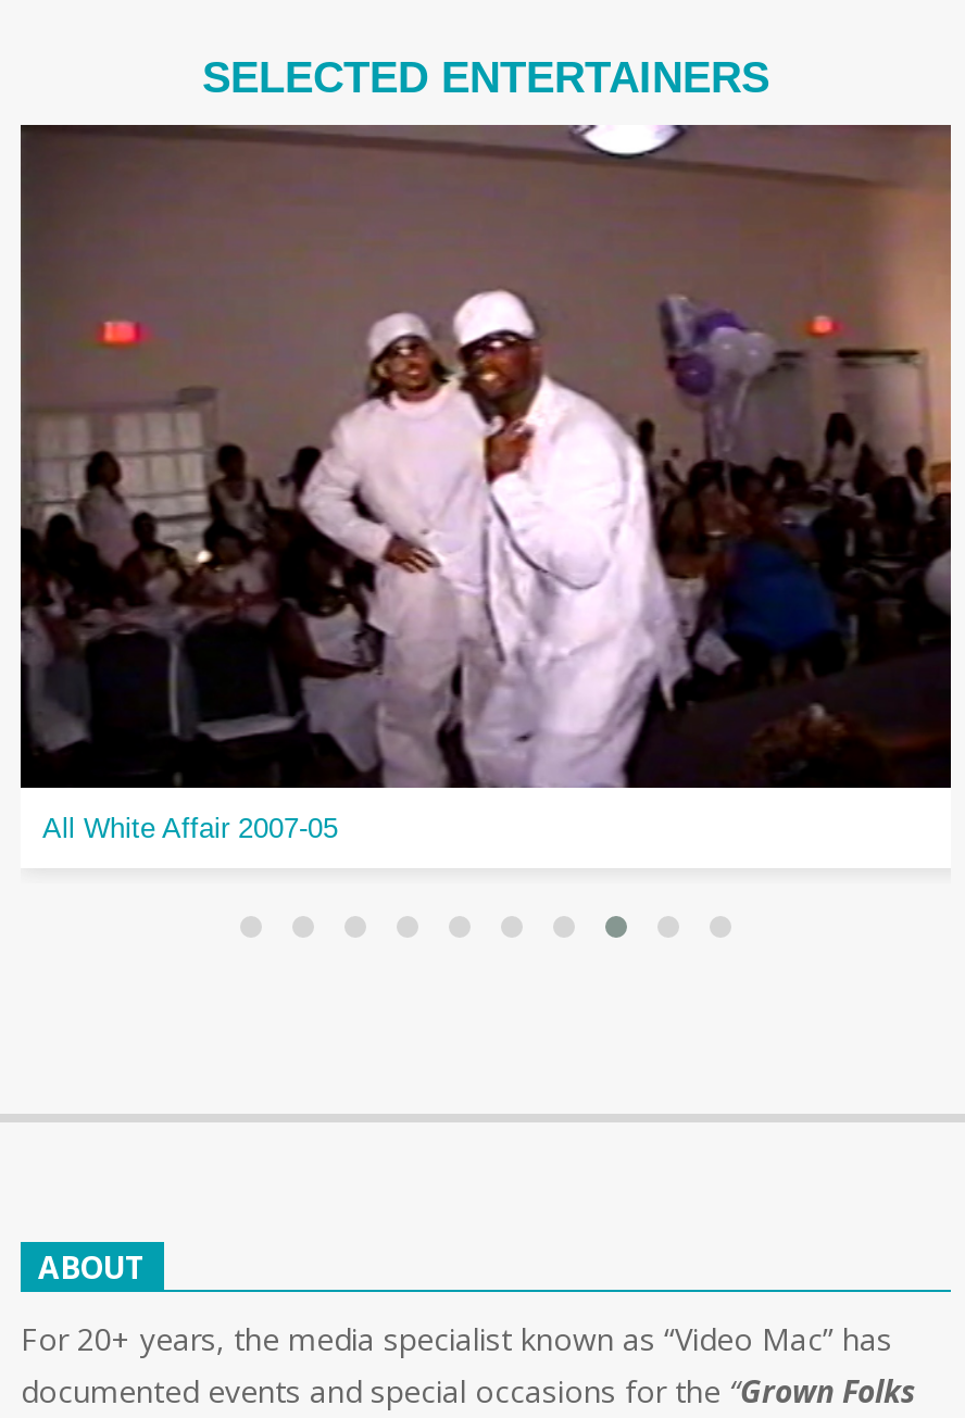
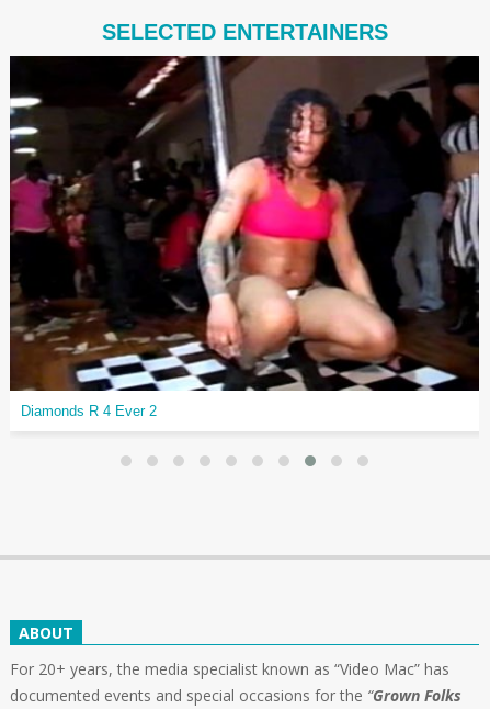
[18,123,953,843] [image] | All White Affair 2007-05 -> [10,55,480,419] [image] | Diamonds R 4 Ever 2

